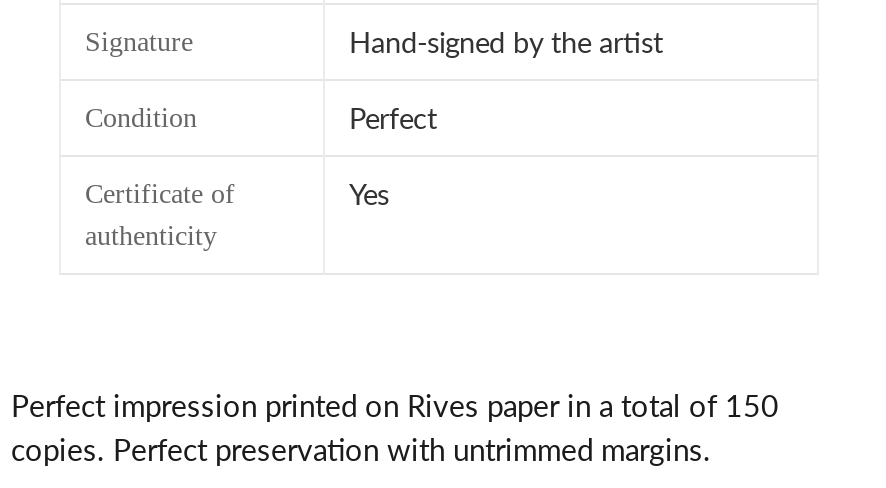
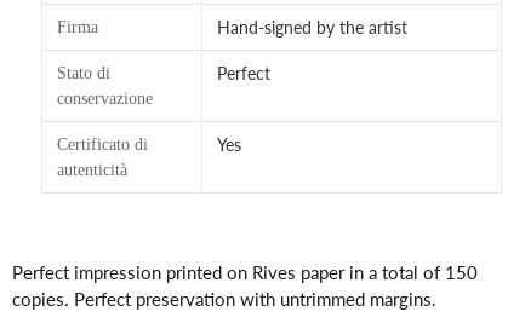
[85,26,193,56] Signature -> [57,18,98,36] Firma
[85,102,197,132] Condition -> [57,64,153,108] Stato di | conservazione
[85,178,235,250] Certificate of | authenticity -> [57,136,148,179] Certificato di | autenticità

